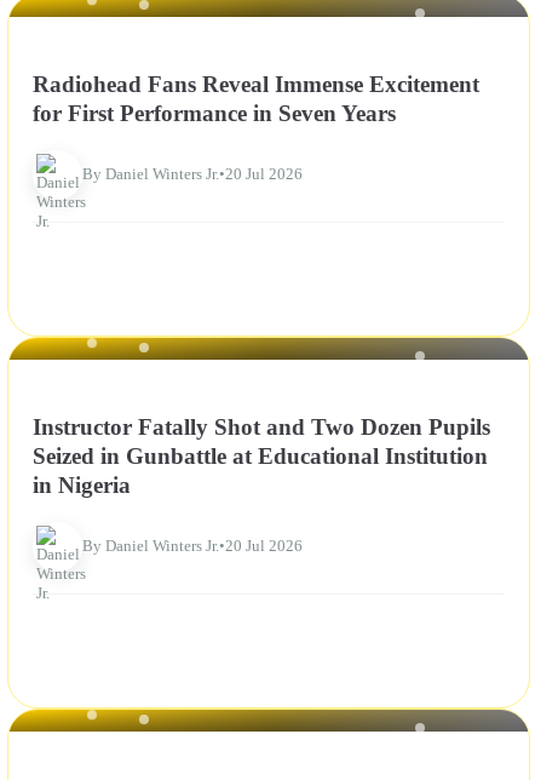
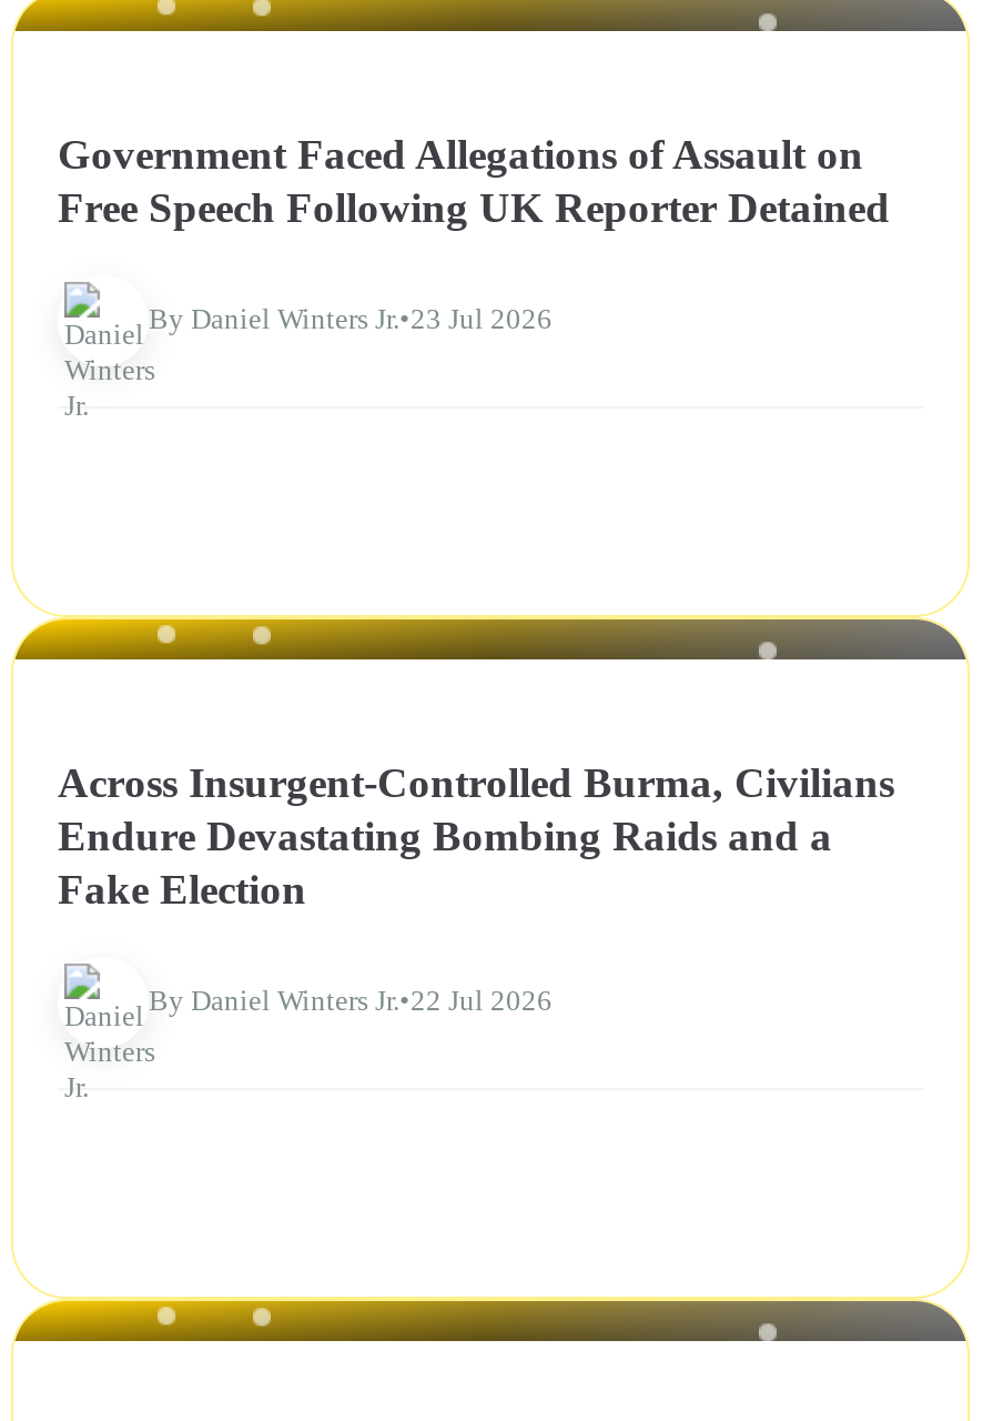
[33,71,479,126] Radiohead Fans Reveal Immense Excitement | for First Performance in Seven Years -> [58,131,890,230] Government Faced Allegations of Assault on | Free Speech Following UK Reporter Detained
[82,165,303,183] By Daniel Winters Jr.•20 Jul 2026 -> [149,302,553,336] By Daniel Winters Jr.•23 Jul 2026
[33,414,490,498] Instructor Fatally Shot and Two Dozen Pupils | Seized in Gunbattle at Educational Institution | in Nigeria -> [58,759,894,912] Across Insurgent-Controlled Burma, Civilians | Endure Devastating Bombing Raids and a | Fake Election
[82,537,303,555] By Daniel Winters Jr.•20 Jul 2026 -> [149,984,553,1017] By Daniel Winters Jr.•22 Jul 2026

